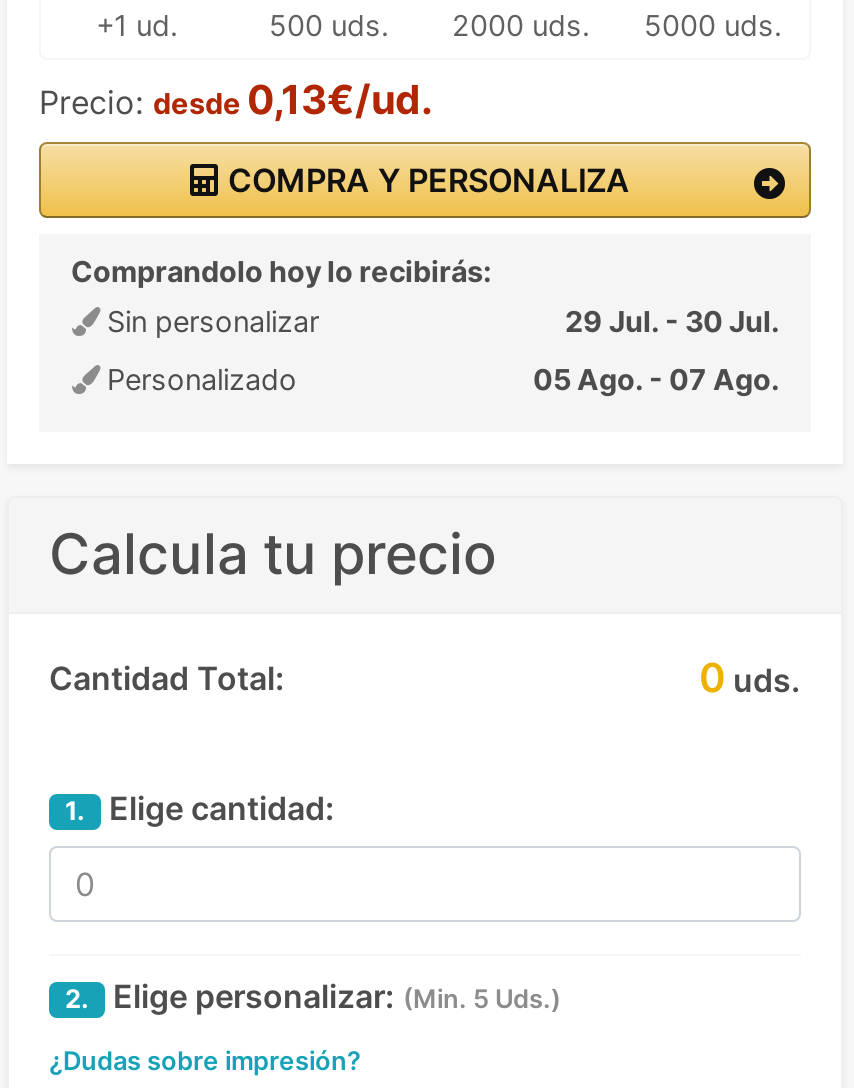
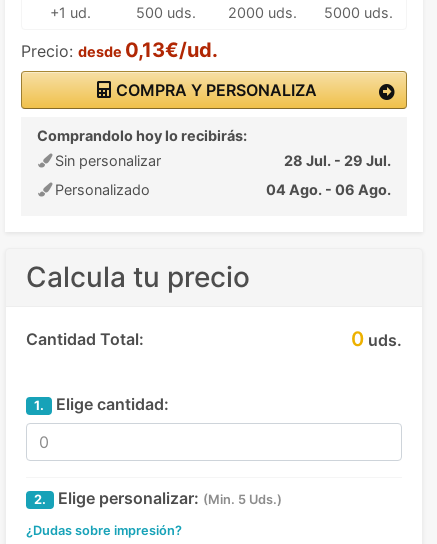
[565,304,779,338] 29 Jul. - 30 Jul. -> [284,152,391,169] 28 Jul. - 29 Jul.
[533,362,779,396] 05 Ago. - 07 Ago. -> [266,181,391,198] 04 Ago. - 06 Ago.

